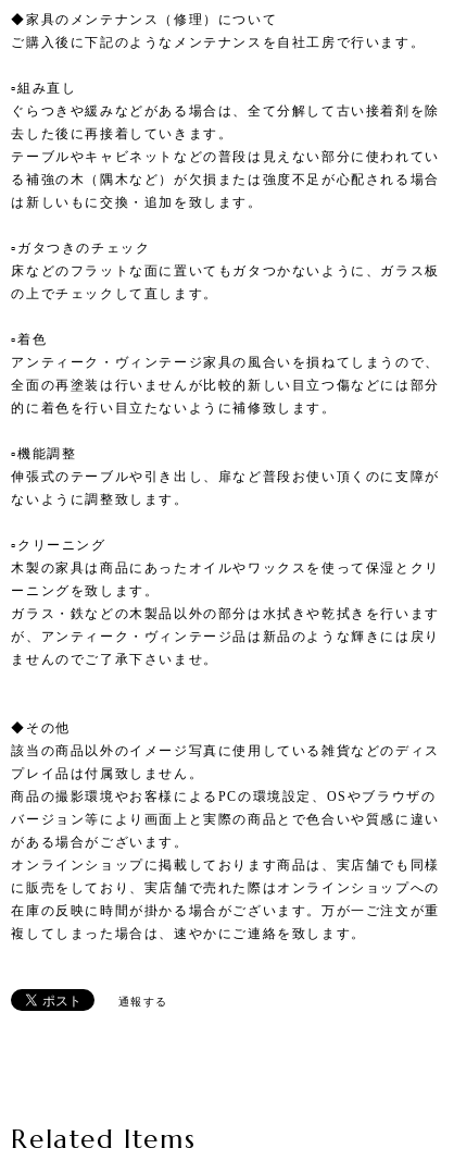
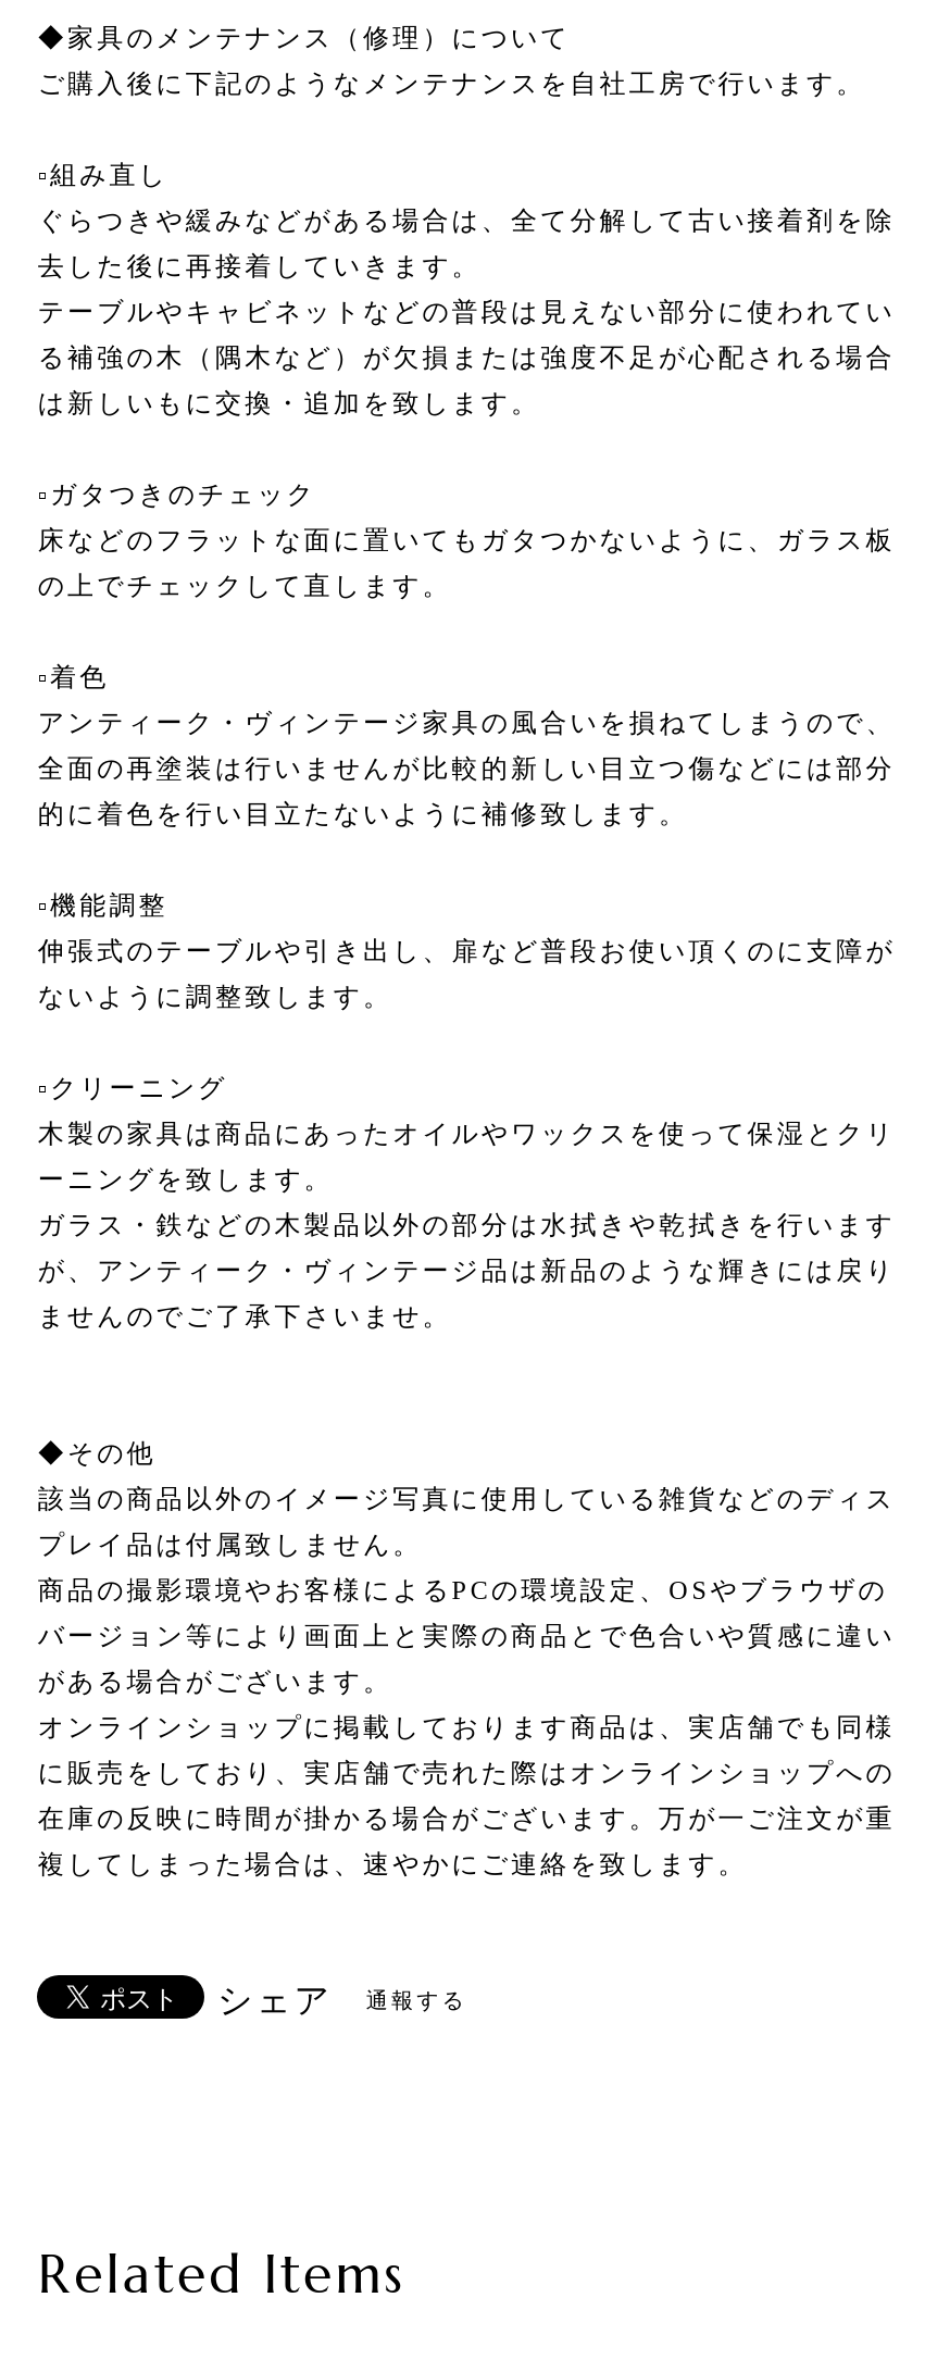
none -> [217,1981,332,2018] シェア

